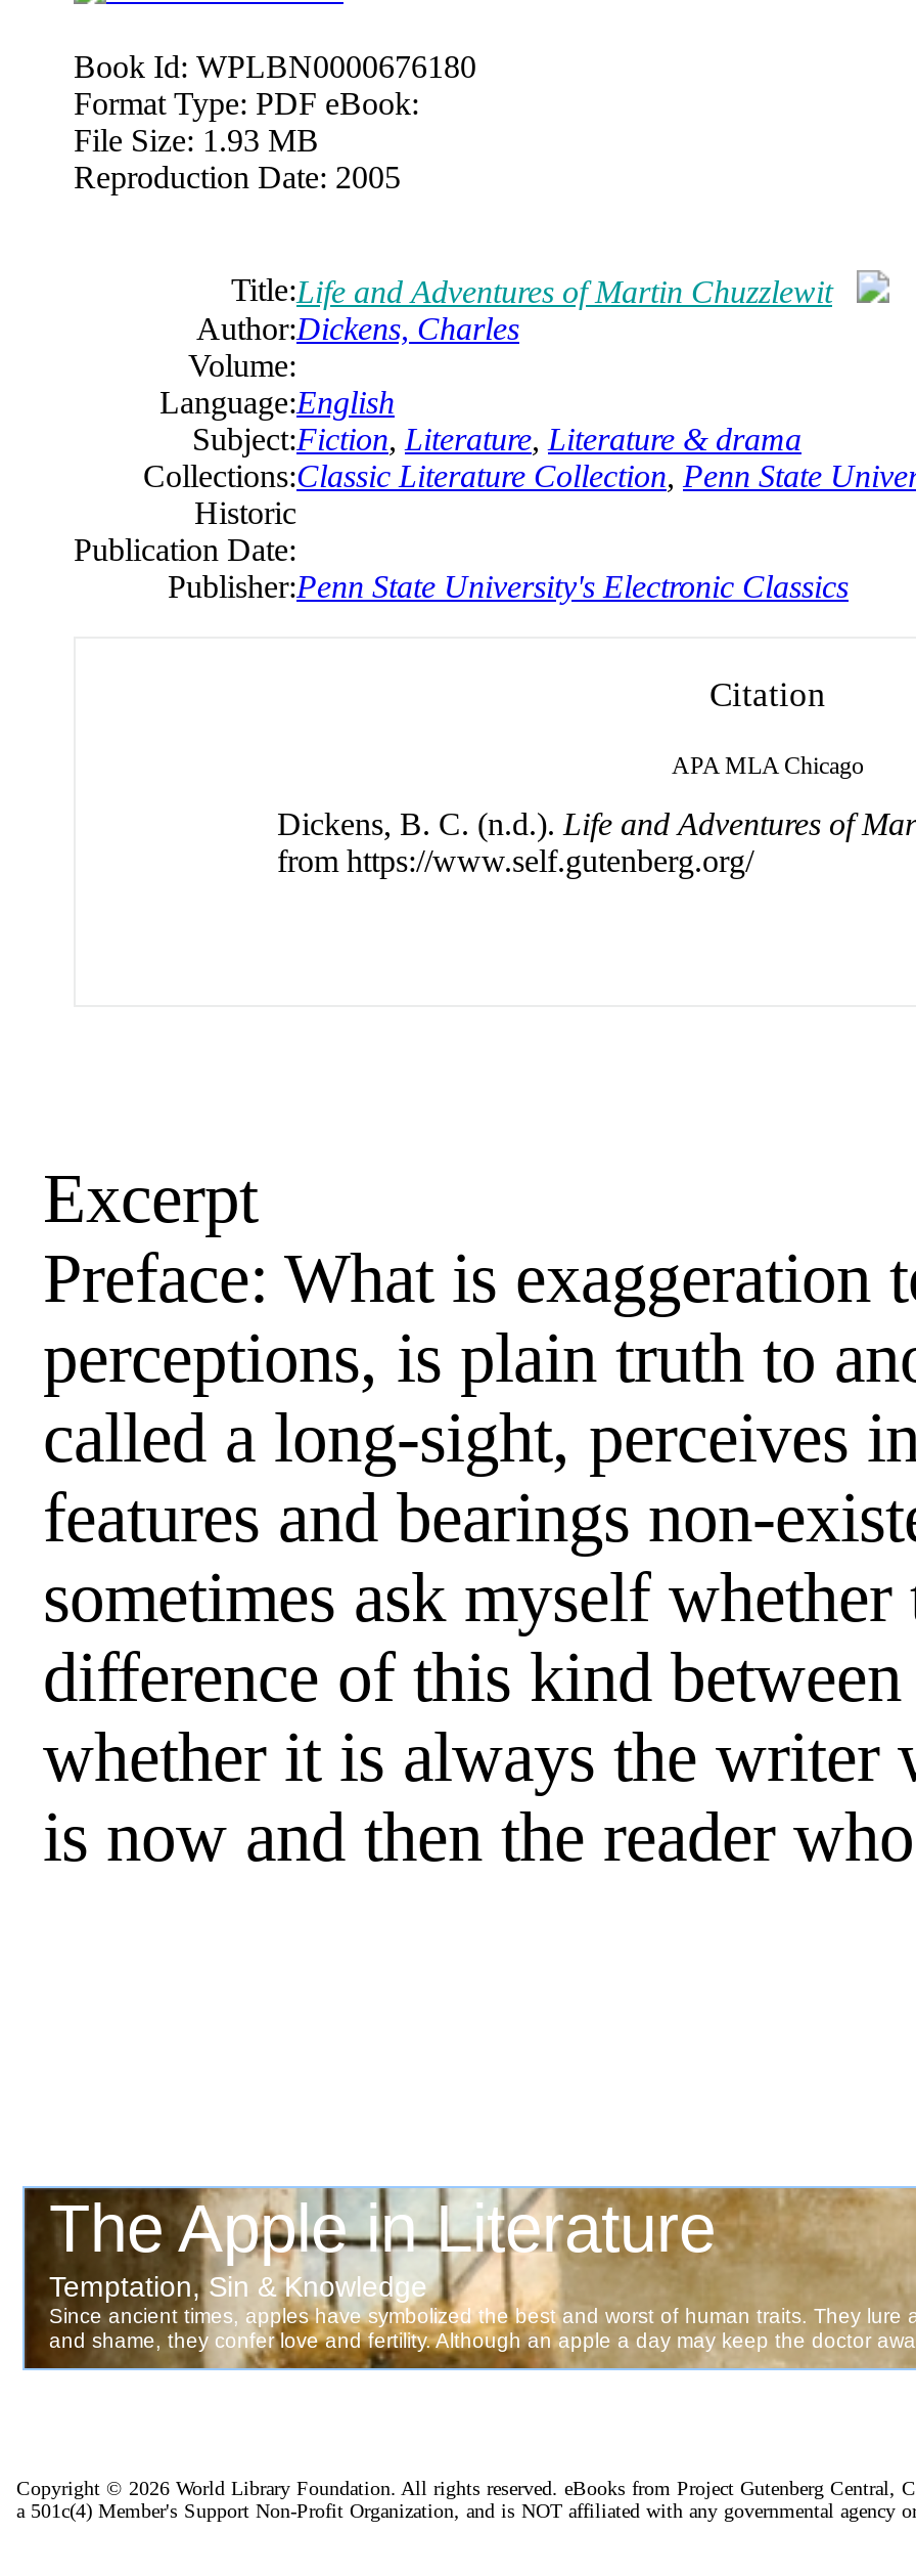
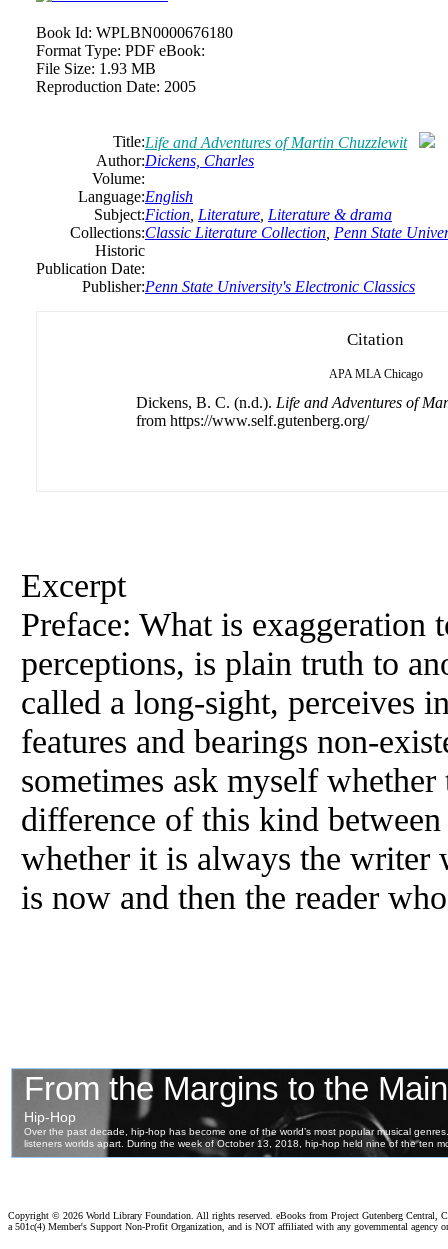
[22,2186,910,2370] [image] -> [11,1068,445,1158] [image]

